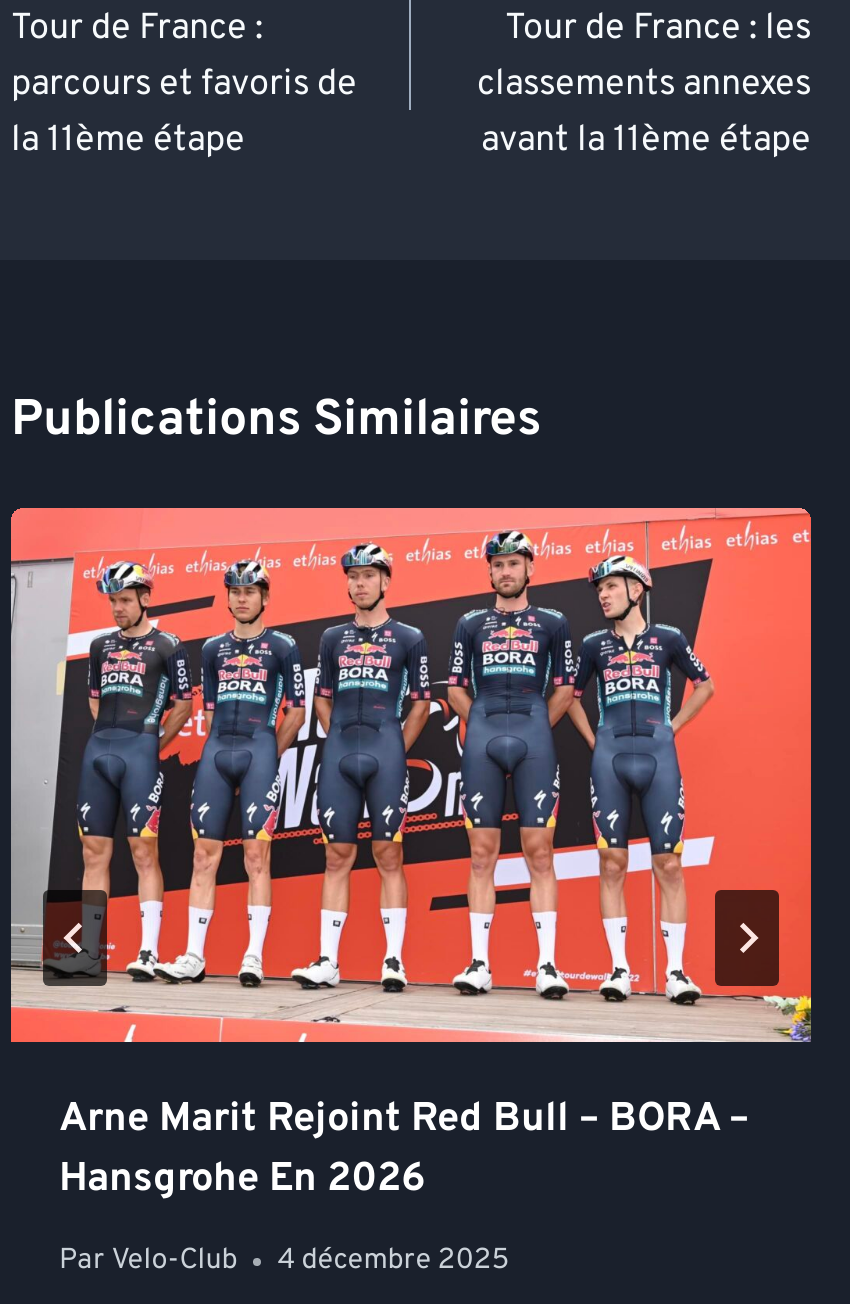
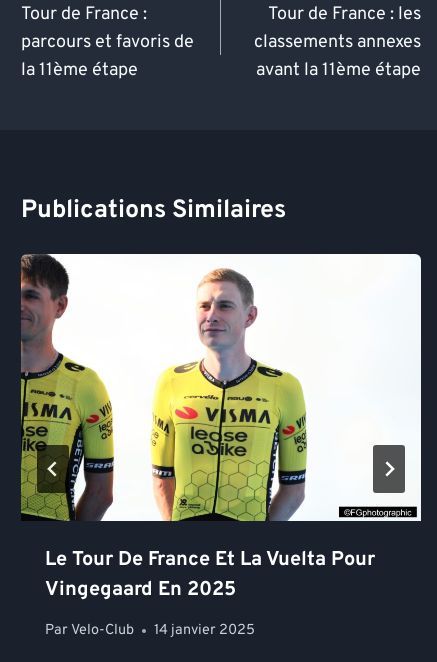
[9,506,813,1206] [image] | Arne Marit Rejoint Red Bull – BORA – | Hansgrohe En 2026 -> [20,253,422,603] [image] | Le Tour De France Et La Vuelta Pour | Vingegaard En 2025
[59,1243,509,1281] Par Velo-Club 4 décembre 2025 -> [45,621,255,640] Par Velo-Club 14 janvier 2025

